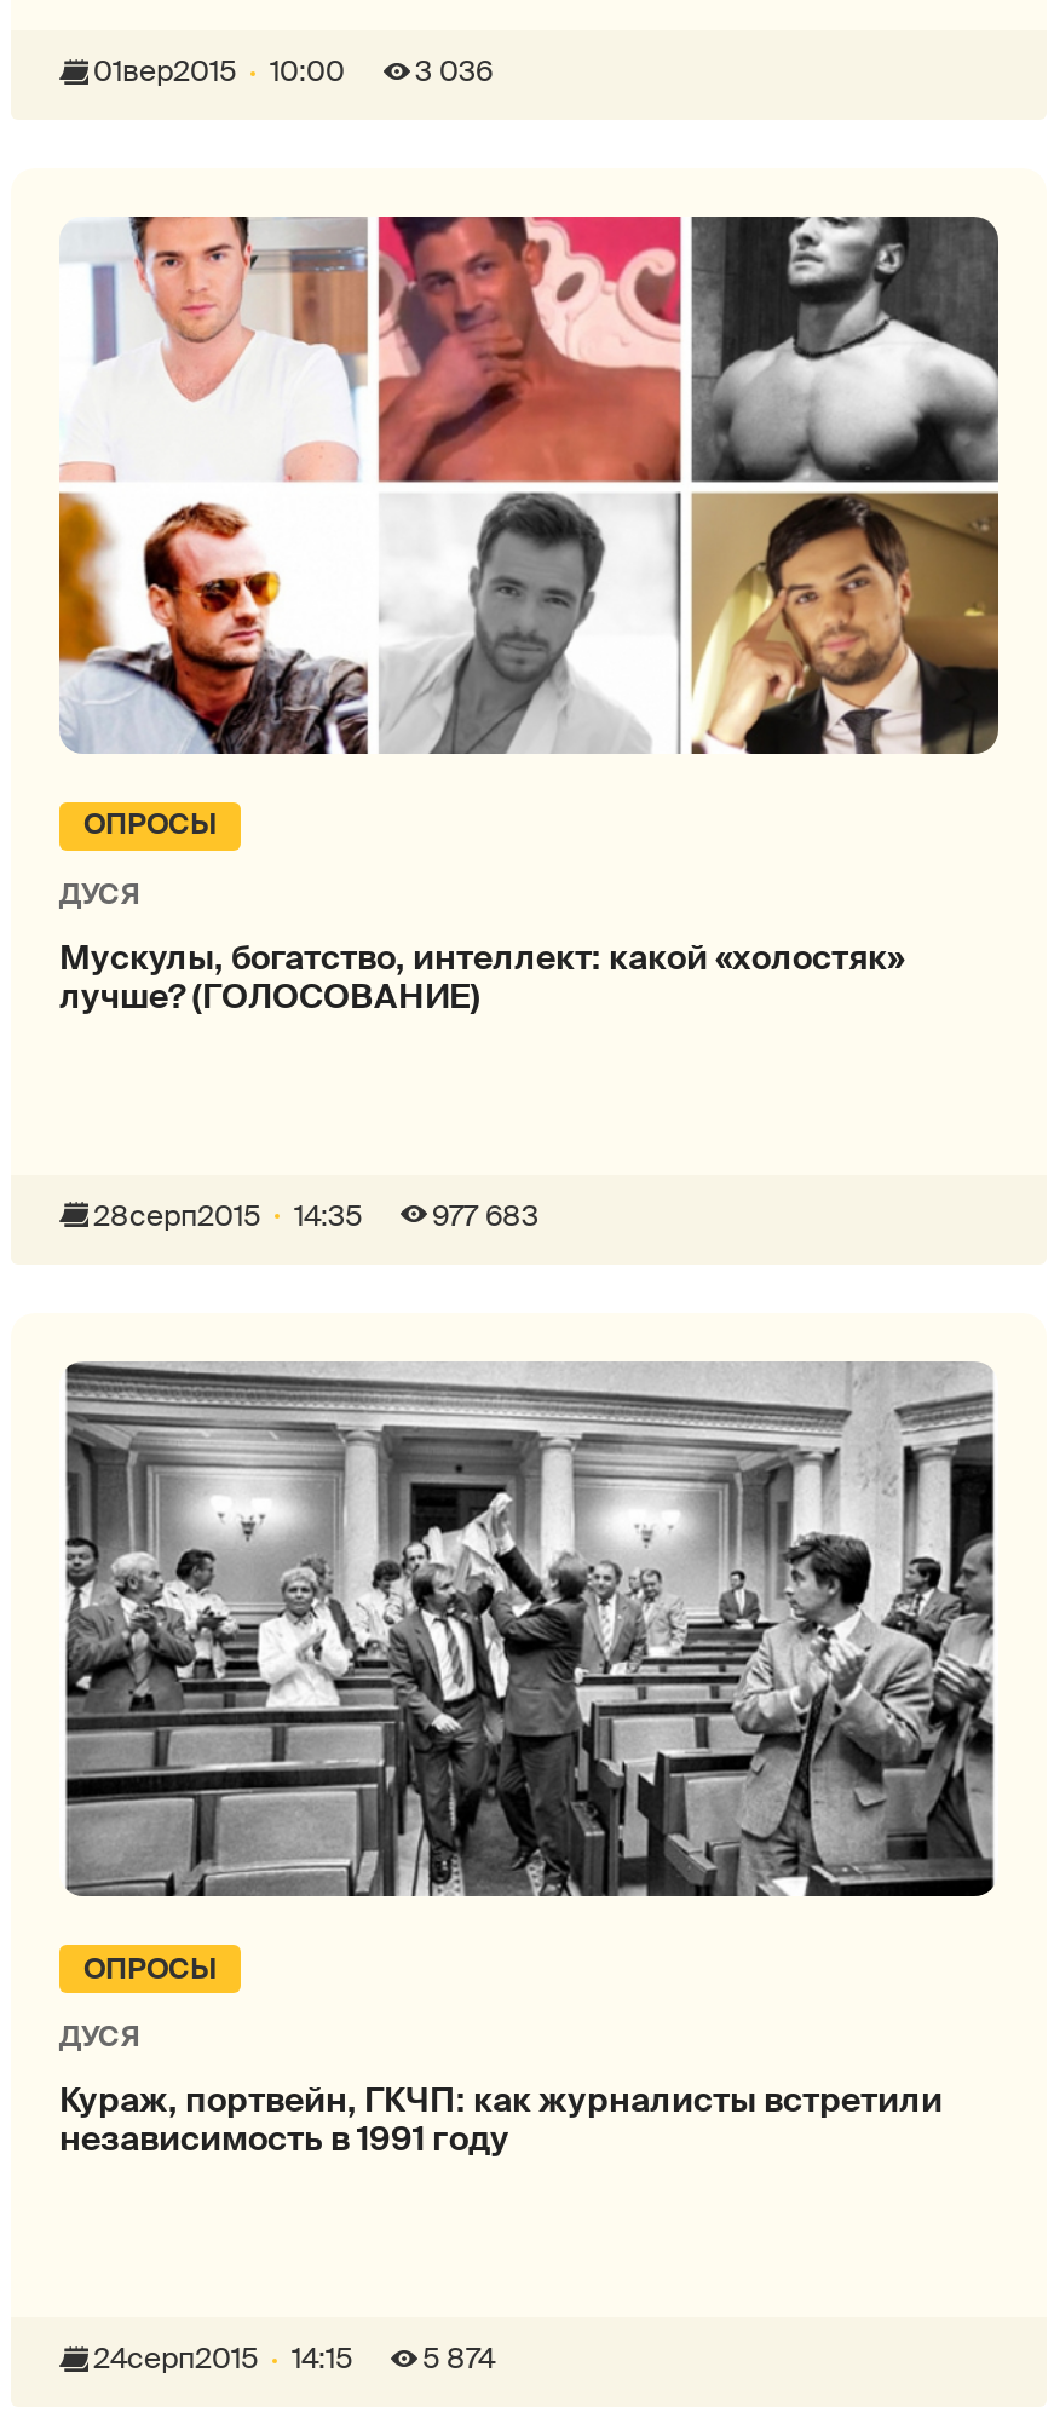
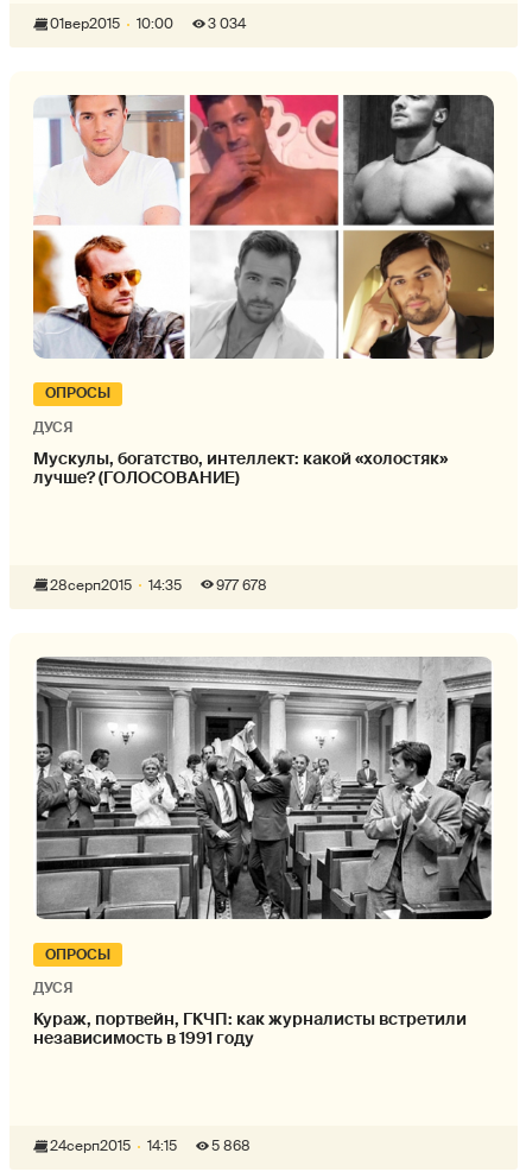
[93,53,493,91] 01вер2015 10:00 3 036 -> [50,14,246,33] 01вер2015 10:00 3 034
[432,1196,538,1235] 977 683 -> [216,576,267,595] 977 678
[93,2340,495,2378] 24серп2015 14:15 5 874 -> [50,1137,251,1156] 24серп2015 14:15 5 868

